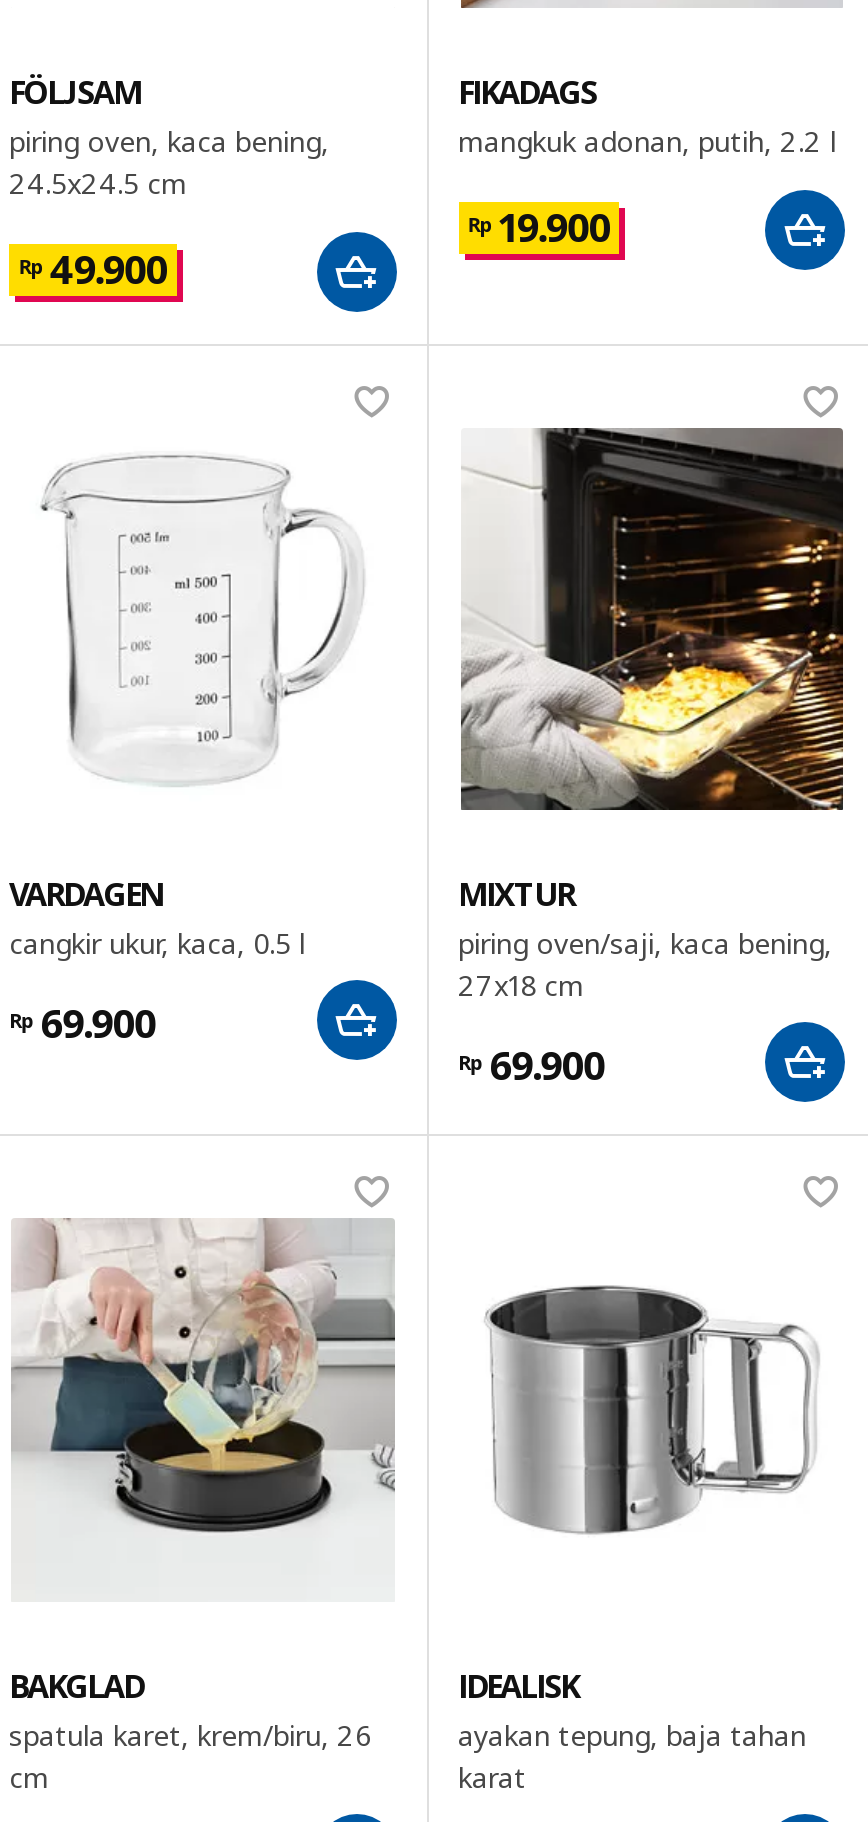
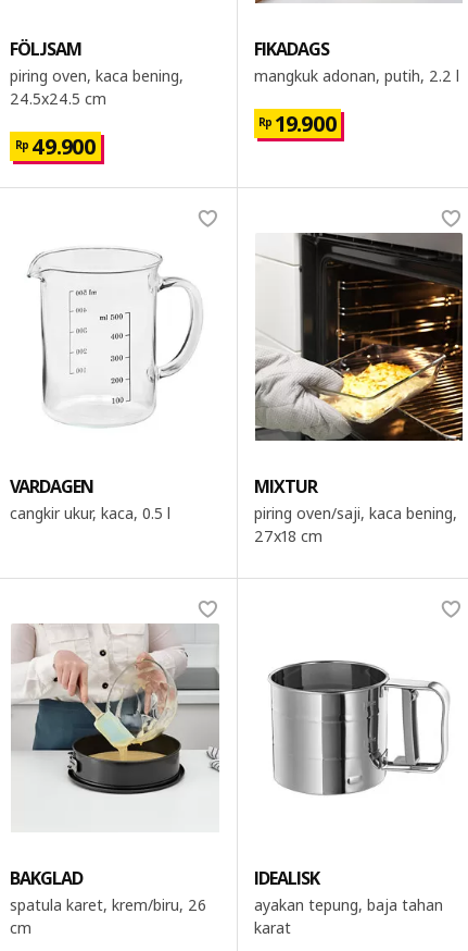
[763,188,847,272] [image] -> none
[315,230,399,314] [image] -> none
[315,978,604,1092] [image] | Rp 69.900 -> none
[9,996,155,1050] Rp 69.900 -> none
[763,1020,847,1104] [image] -> none

